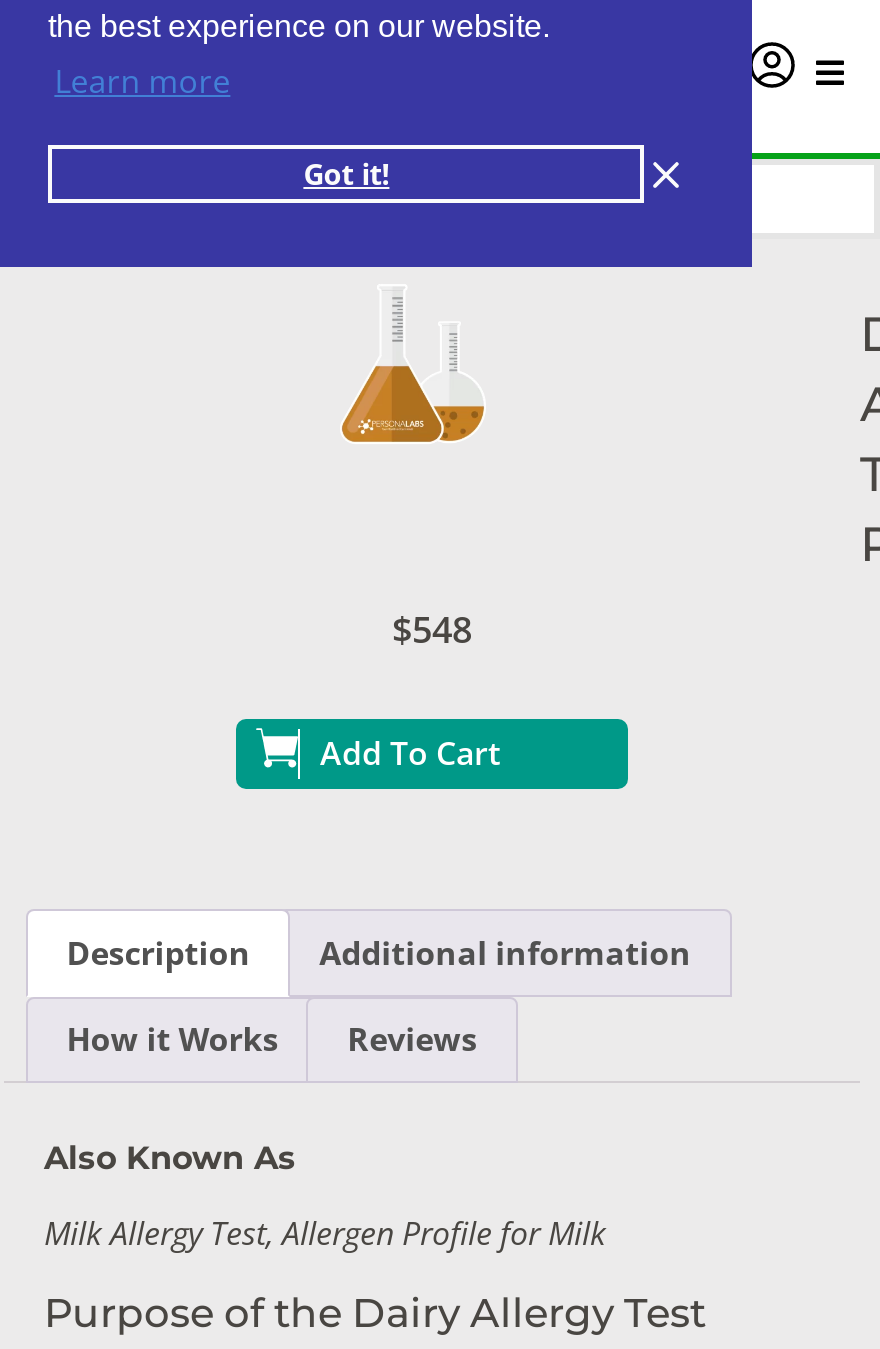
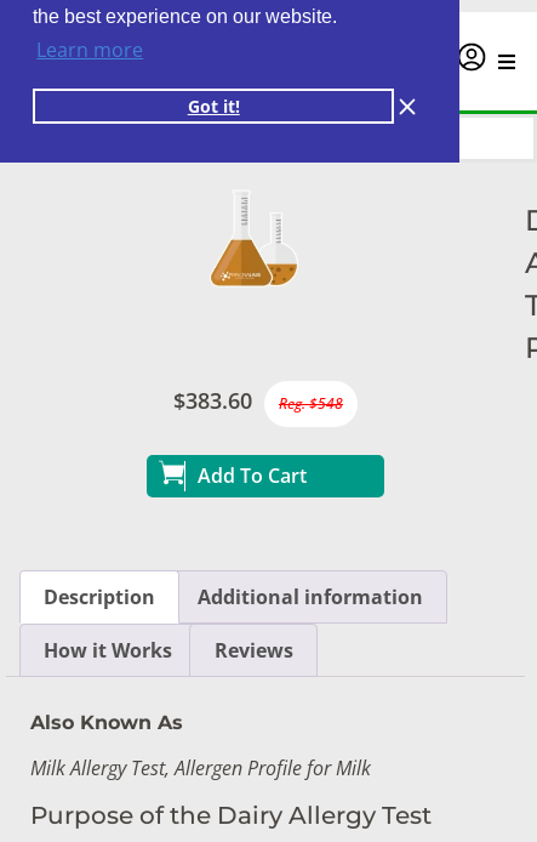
[392,605,472,653] $548 -> [173,386,343,415] $383.60 | Reg. $548

